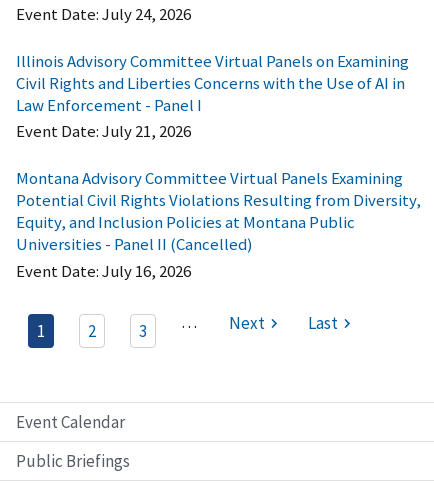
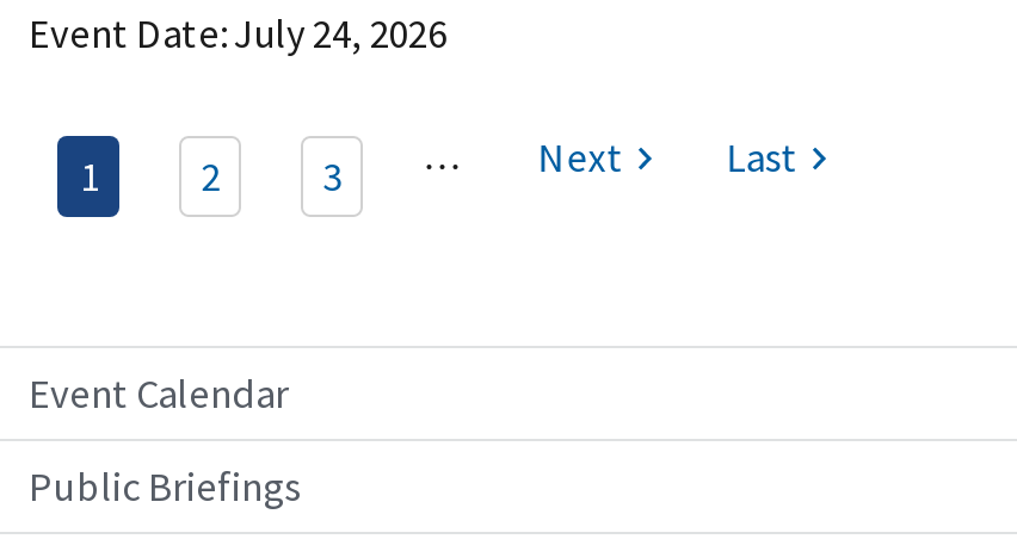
[16,50,421,282] Illinois Advisory Committee Virtual Panels on Examining | Civil Rights and Liberties Concerns with the Use of AI in | Law Enforcement - Panel I | Event Date: July 21, 2026 | Montana Advisory Committee Virtual Panels Examining | Potential Civil Rights Violations Resulting from Diversity, | Equity, and Inclusion Policies at Montana Public | Universities - Panel II (Cancelled) | Event Date: July 16, 2026 -> none

